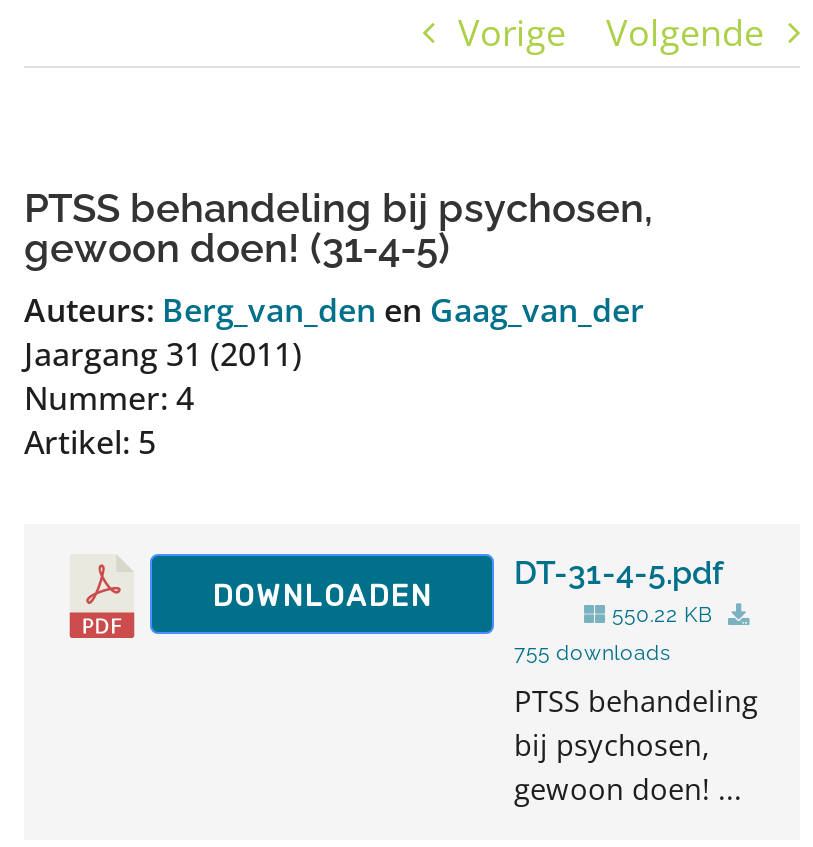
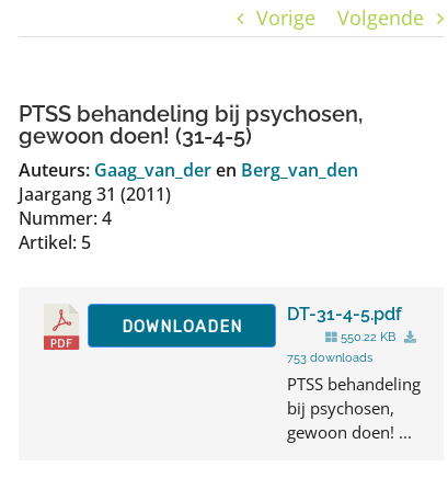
[24,288,644,332] Auteurs: Berg_van_den en Gaag_van_der -> [19,158,358,182] Auteurs: Gaag_van_der en Berg_van_den
[514,640,670,664] 755 downloads -> [287,351,372,364] 753 downloads

